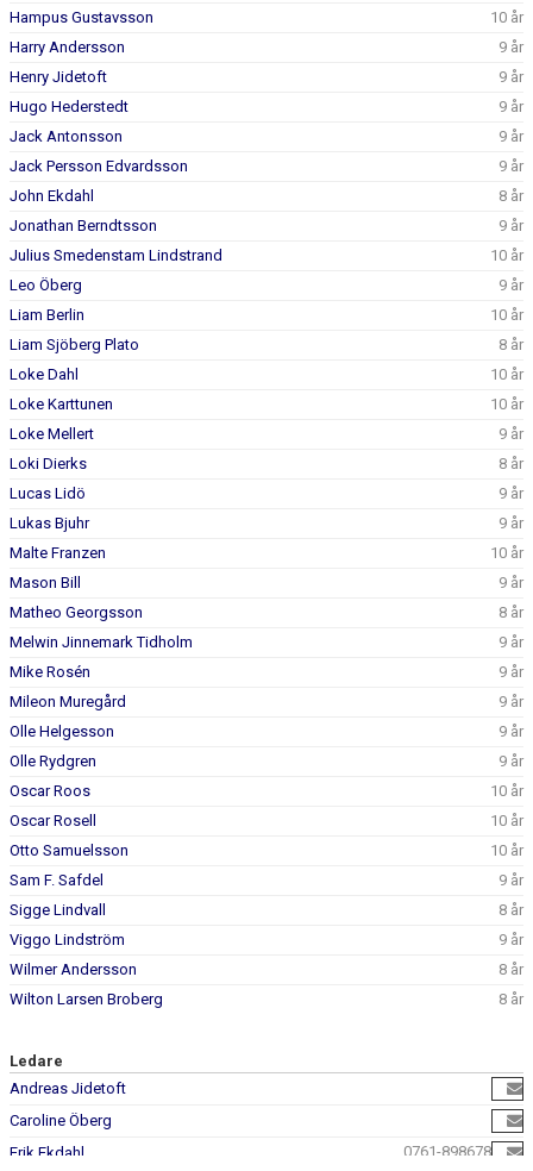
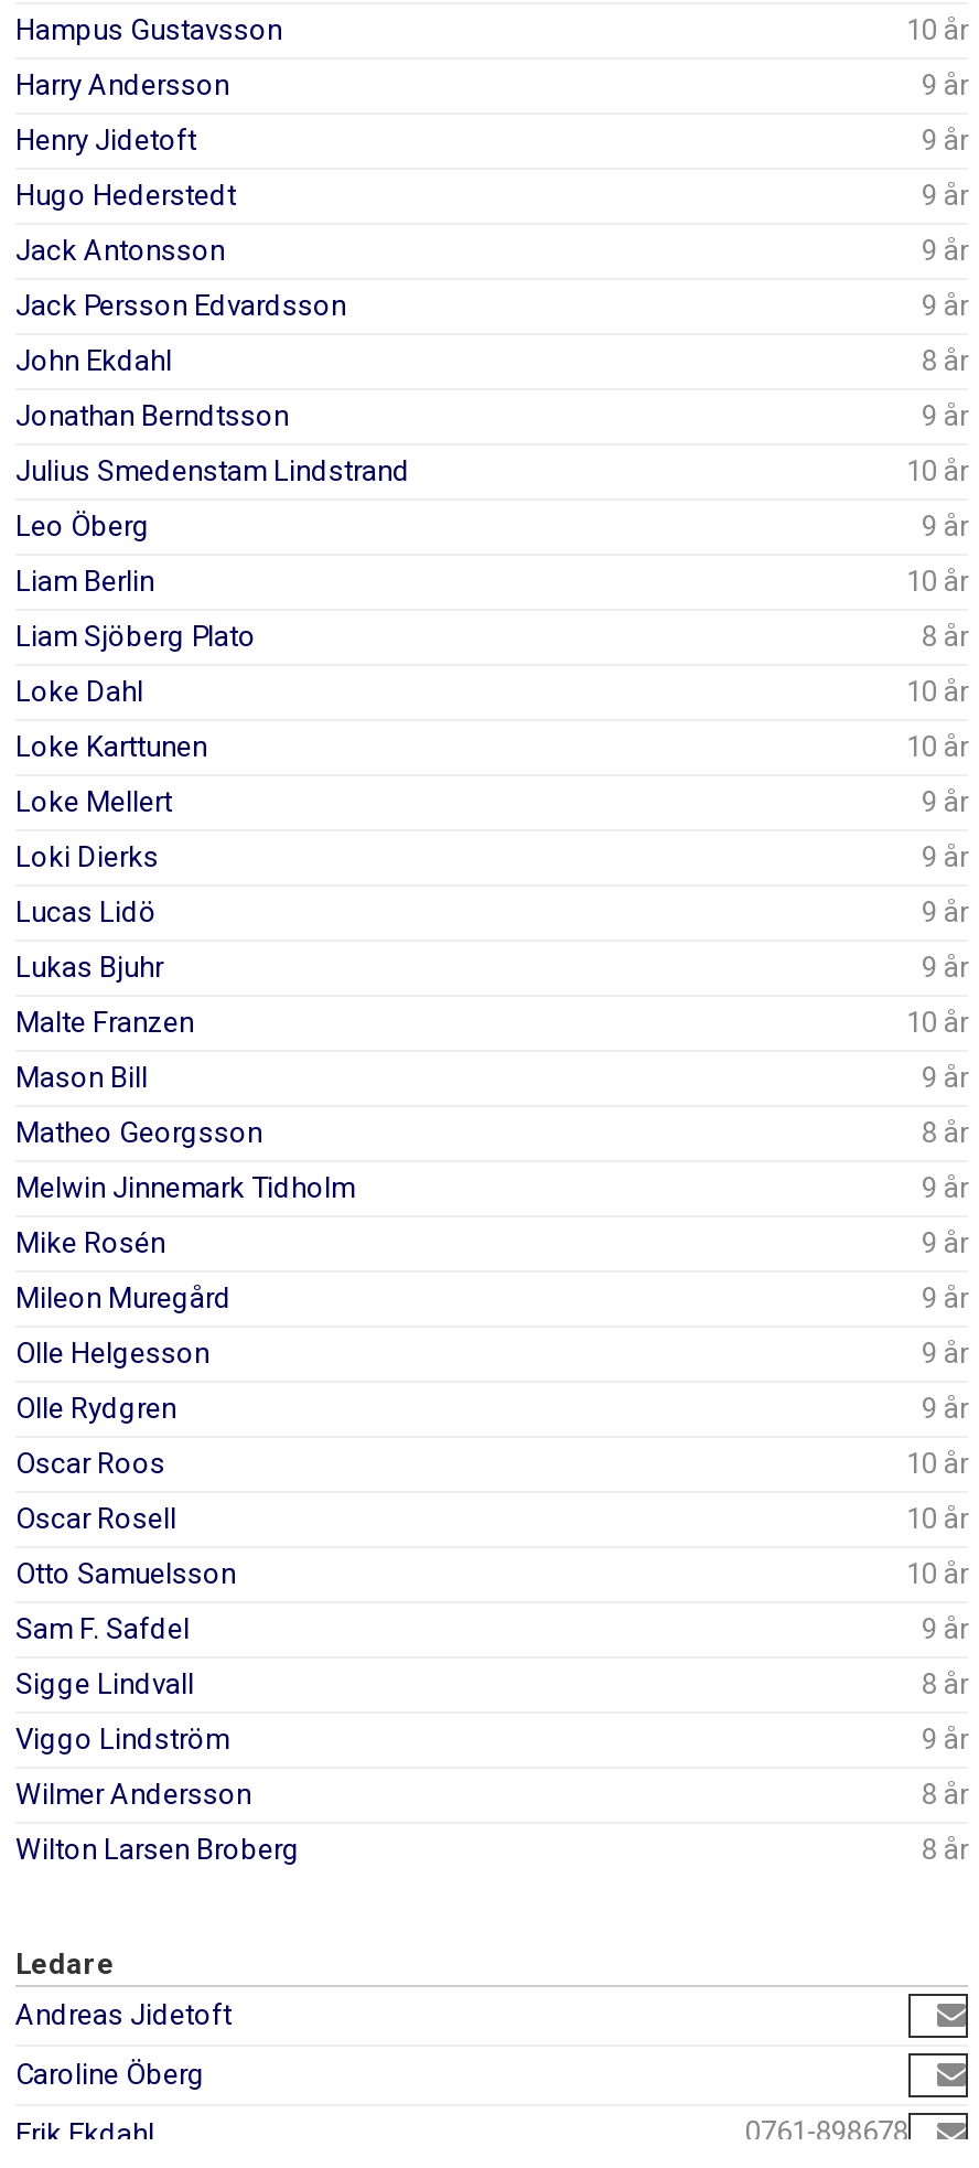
[498,455,523,472] 8 år -> [922,840,968,873] 9 år

